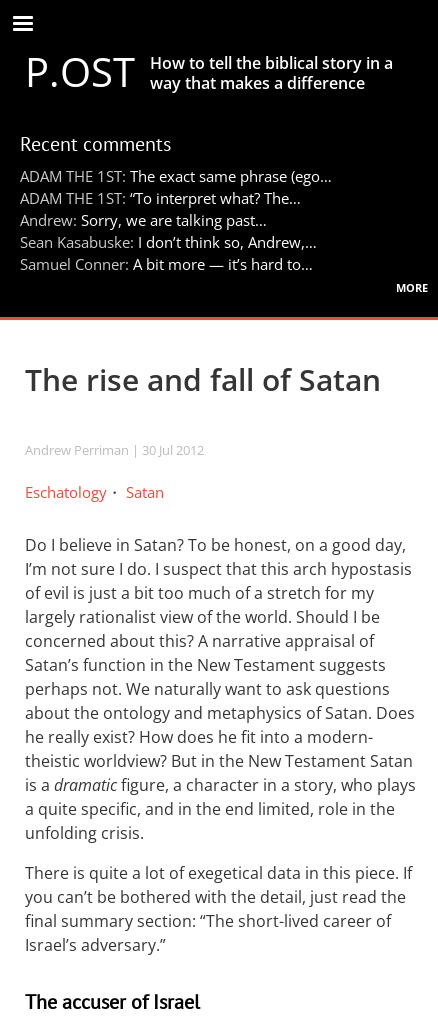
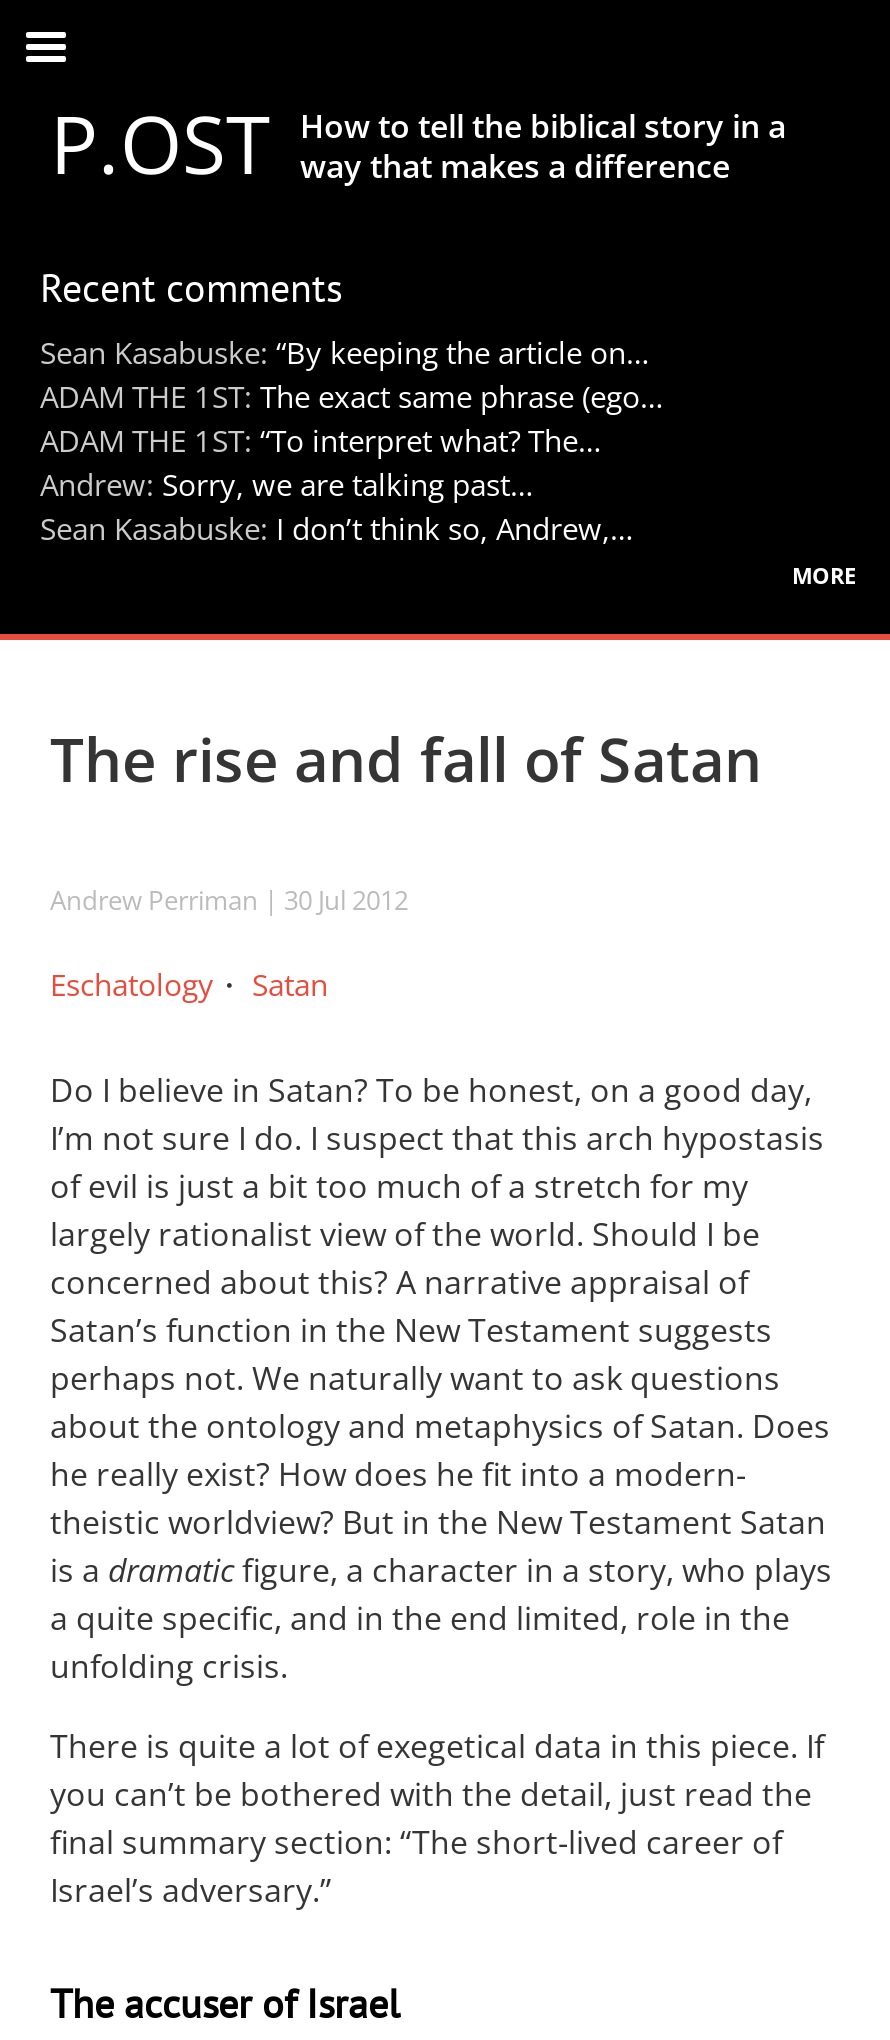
none -> [40,332,650,372] Sean Kasabuske: “By keeping the article on…
moved [20,166,332,252] -> [40,376,664,548]: ADAM THE 1ST: The exact same phrase (ego… | ADAM THE 1ST: “To interpret what? The… | Andrew: Sorry, we are talking past… | Sean Kasabuske: I don’t think so, Andrew,…
[20,254,313,274] Samuel Conner: A bit more — it’s hard to… -> none

